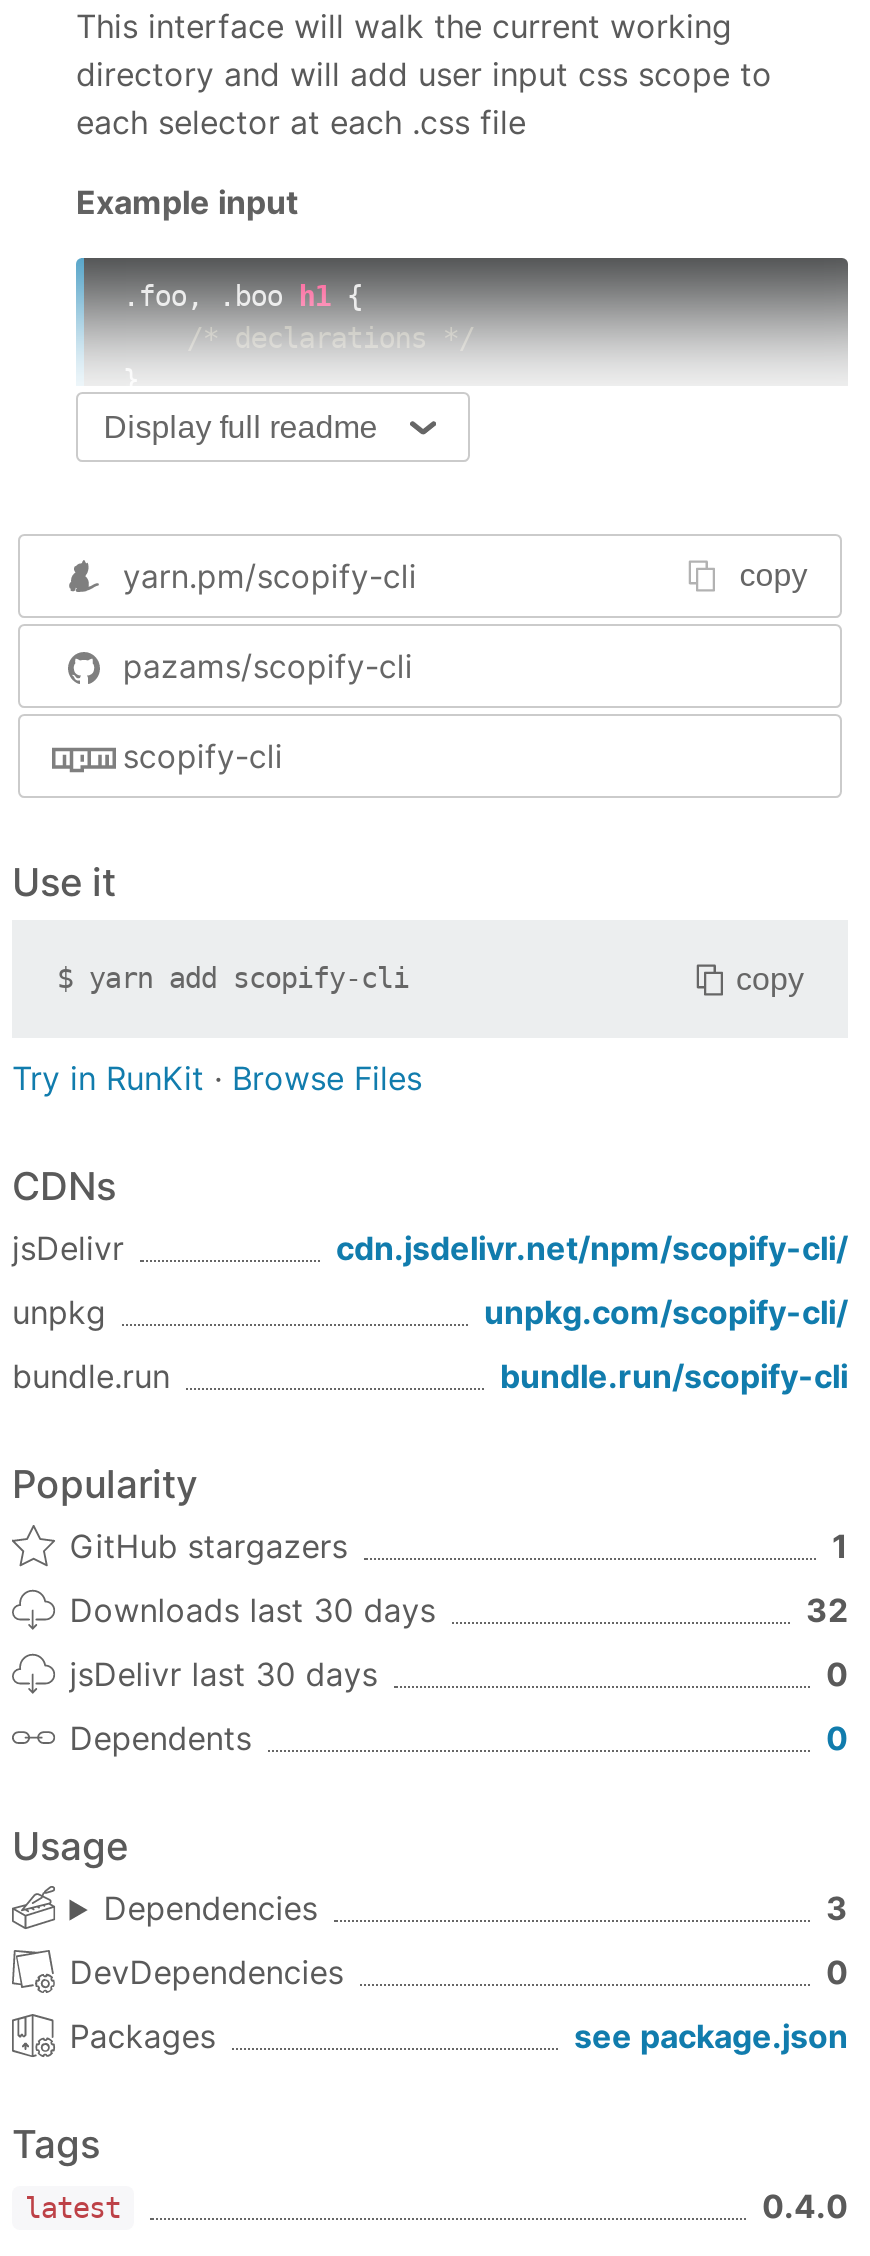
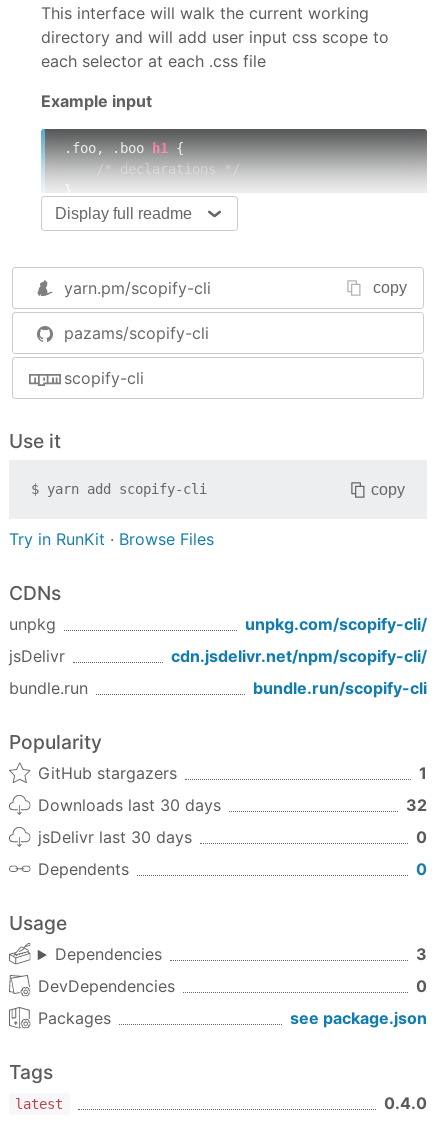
moved [12,1229,848,1269] -> [9,646,427,666]: jsDelivr | cdn.jsdelivr.net/npm/scopify-cli/
moved [12,1293,848,1333] -> [9,614,427,634]: unpkg | unpkg.com/scopify-cli/

